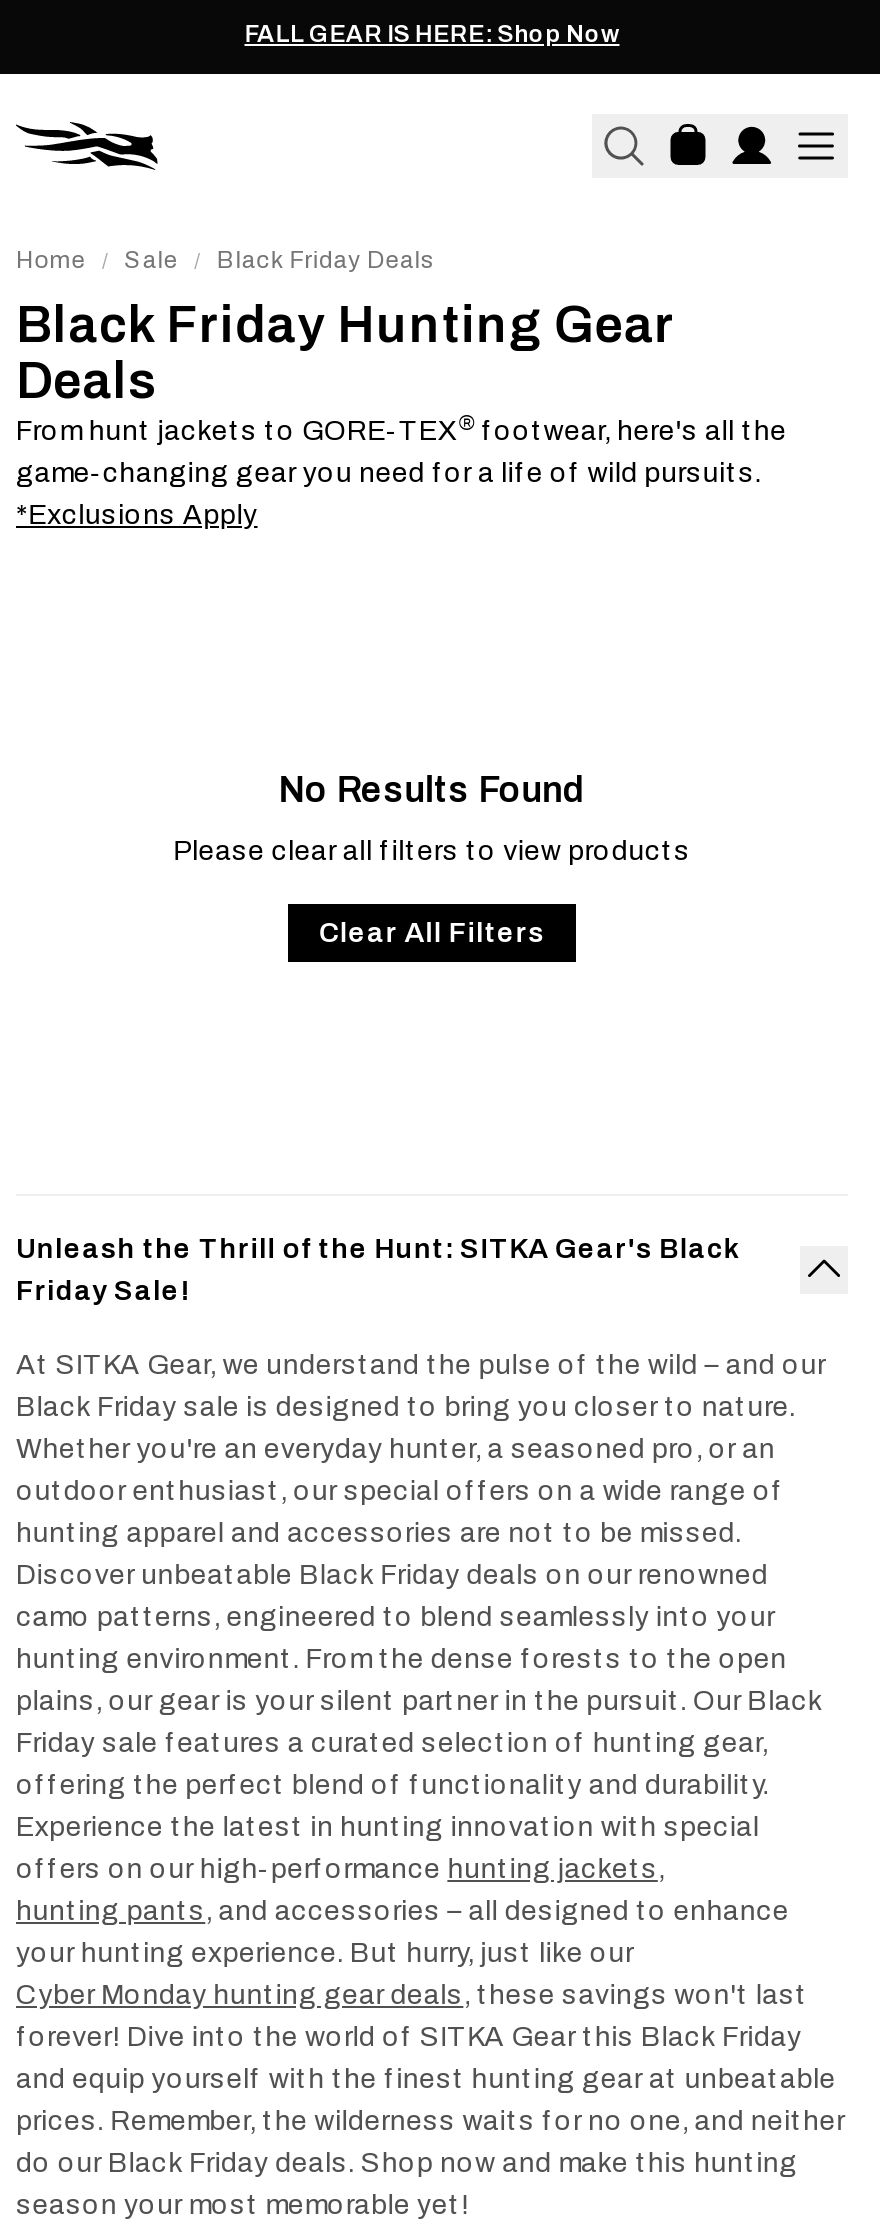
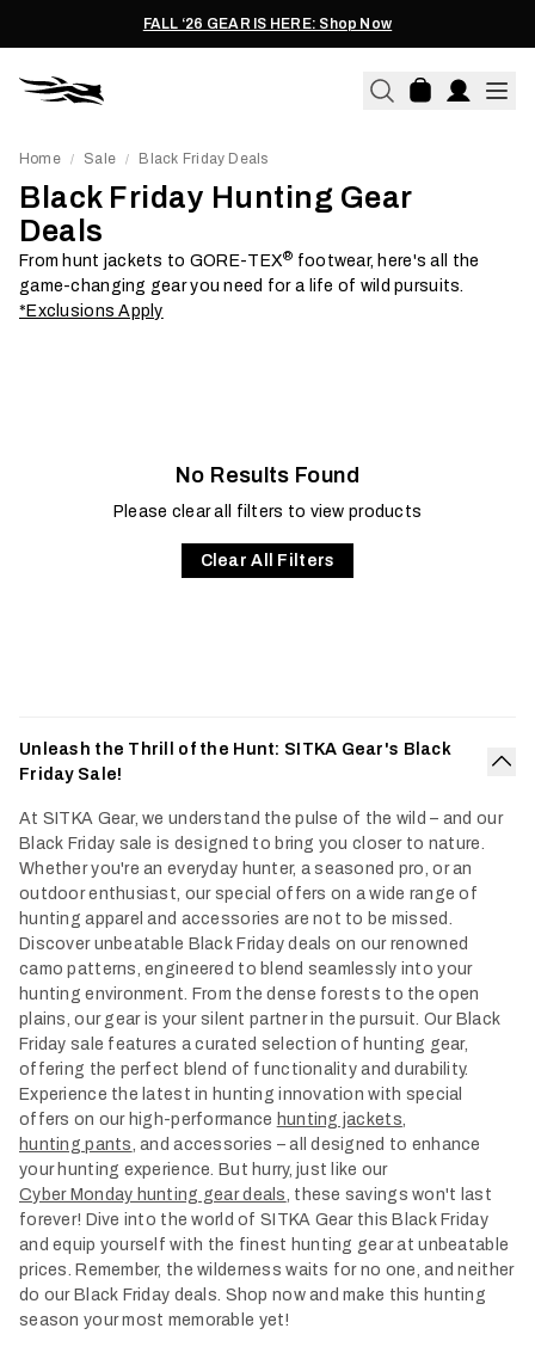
[244,20,619,48] FALL GEAR IS HERE: Shop Now -> [143,16,392,32] FALL ‘26 GEAR IS HERE: Shop Now

